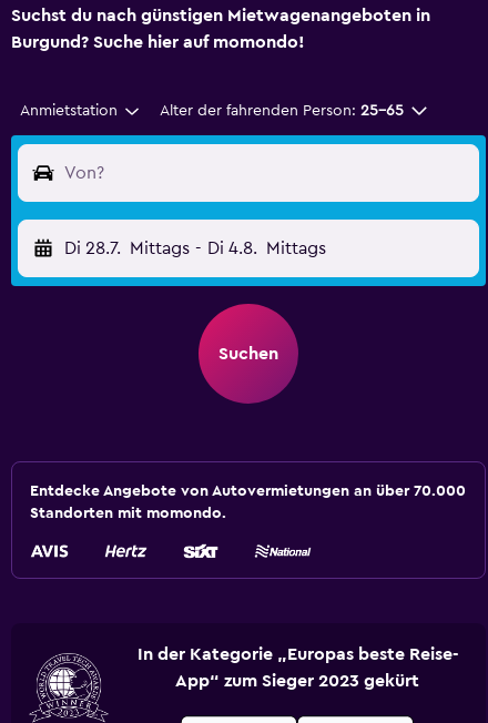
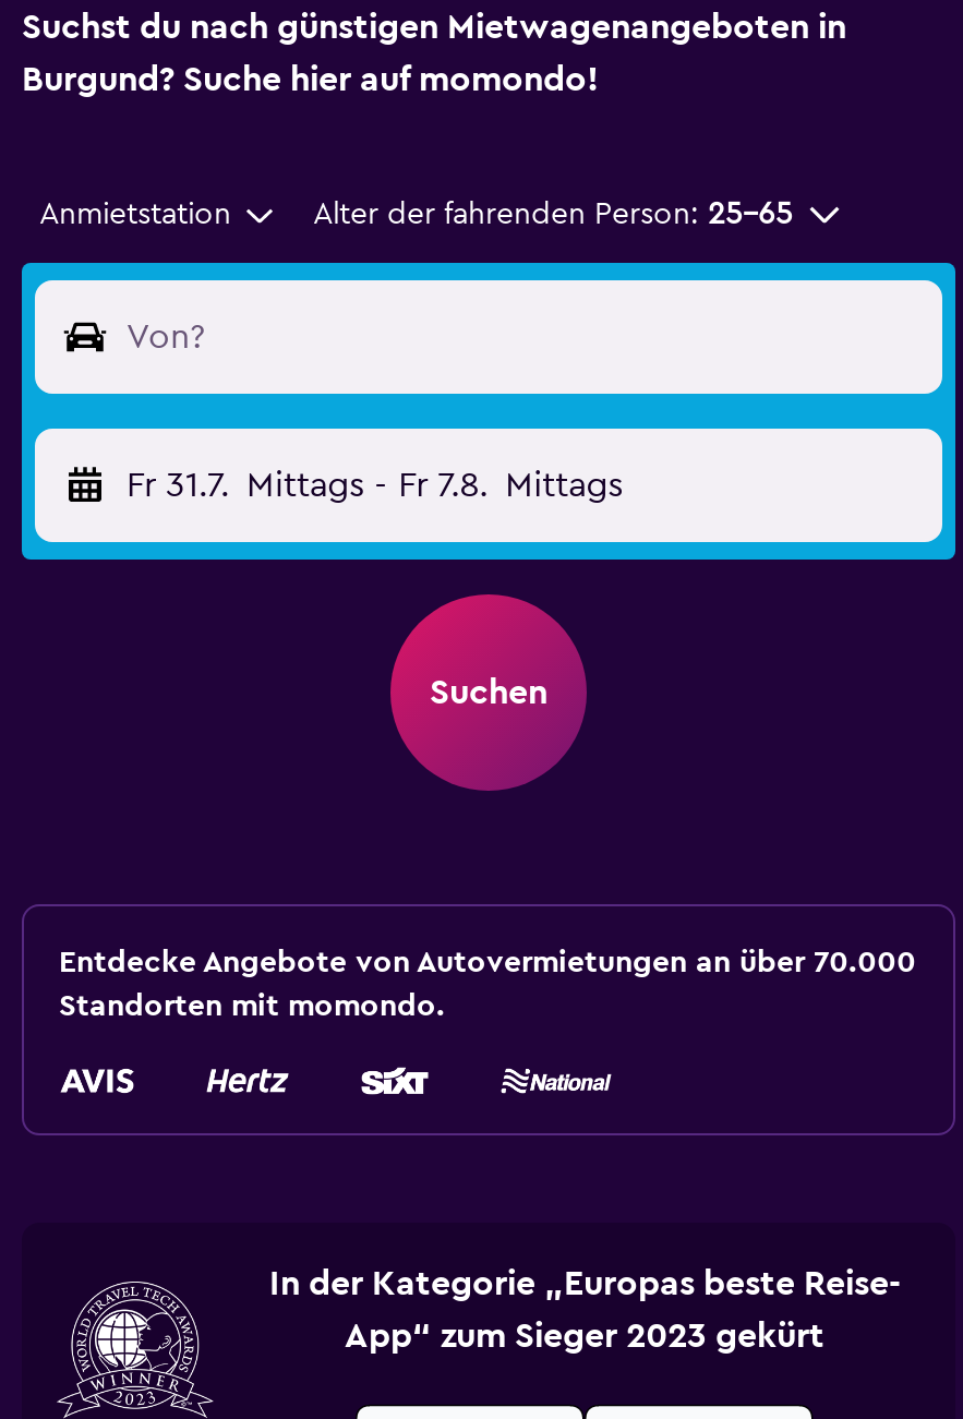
[64,240,326,257] Di 28.7. Mittags - Di 4.8. Mittags -> [127,468,623,503] Fr 31.7. Mittags - Fr 7.8. Mittags

